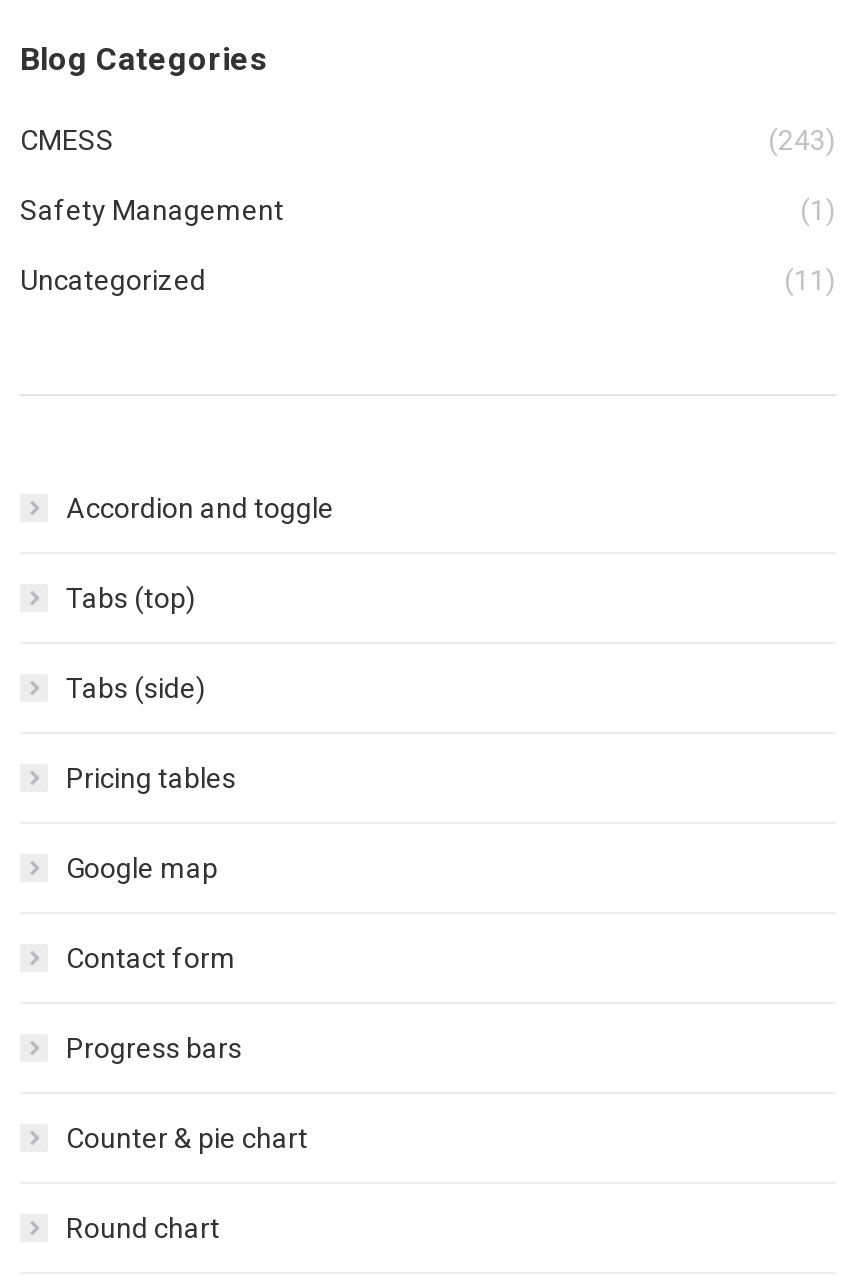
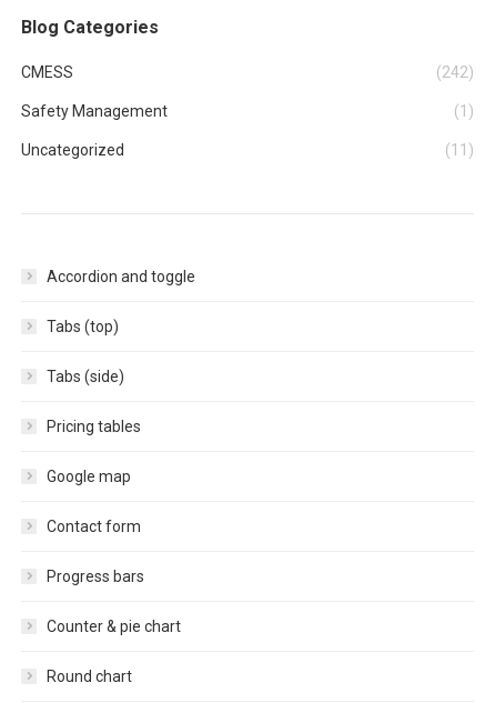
[768,124,836,156] (243) -> [436,63,474,81] (242)

